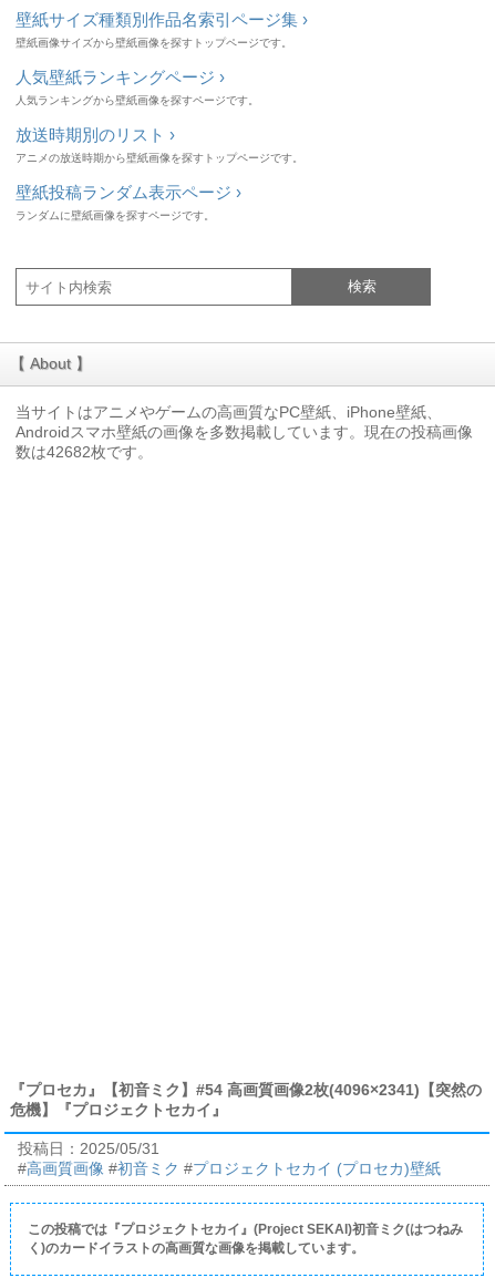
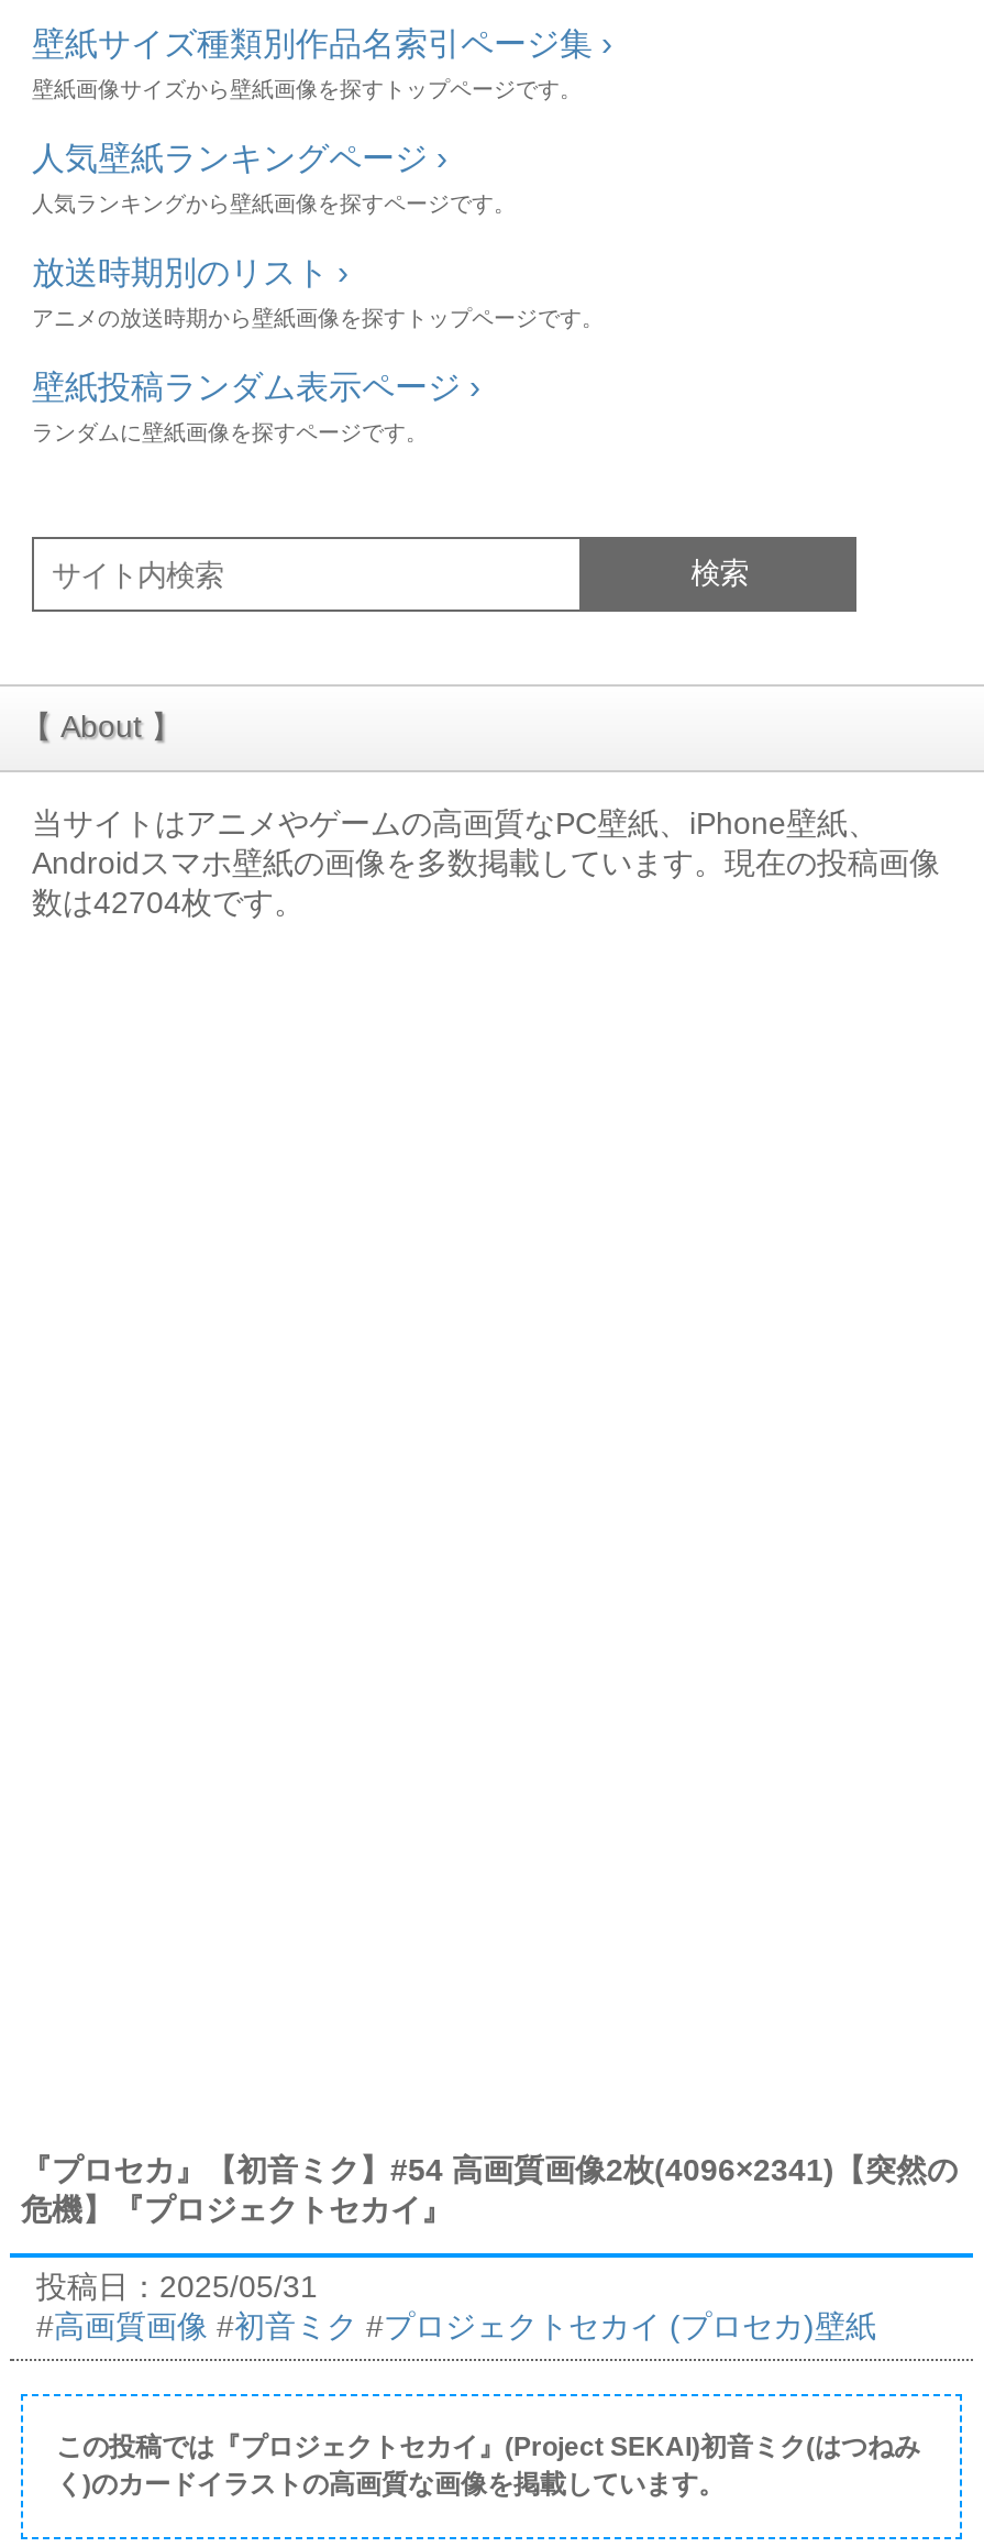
[16,443,153,461] 数は42682枚です。 -> [32,885,305,920] 数は42704枚です。

